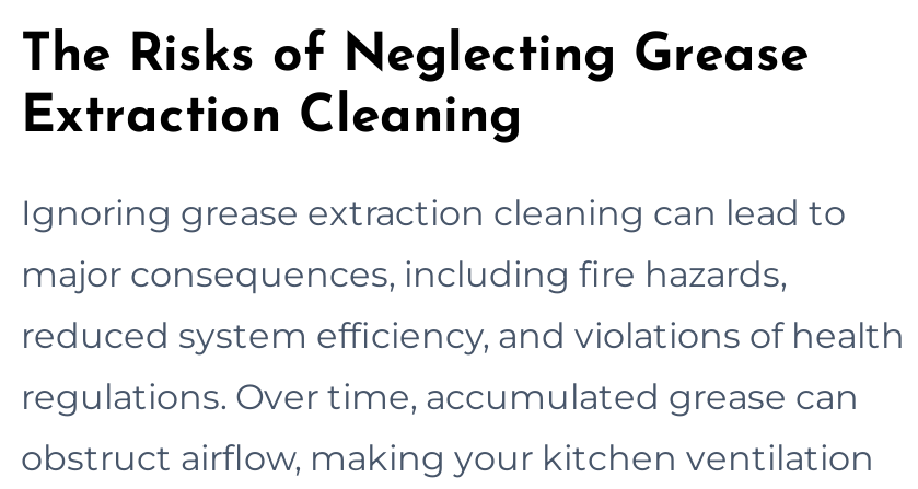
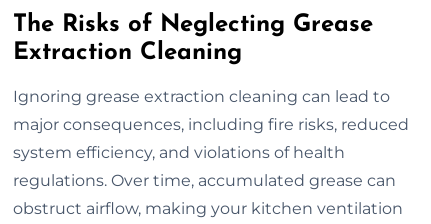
[21,253,787,295] major consequences, including fire hazards, -> [13,115,409,134] major consequences, including fire risks, reduced
[21,314,905,356] reduced system efficiency, and violations of health -> [13,143,345,162] system efficiency, and violations of health

